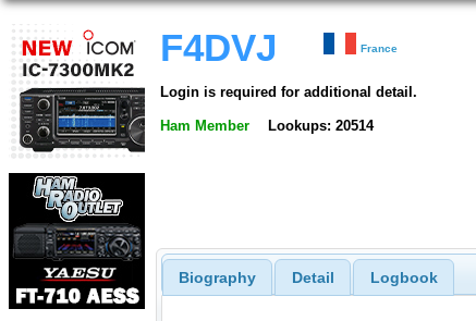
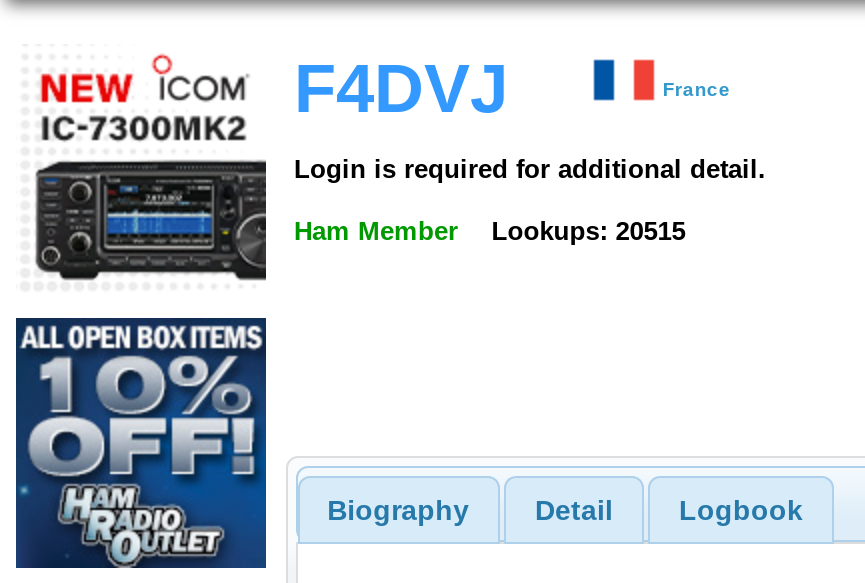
[160,118,373,134] Ham Member Lookups: 20514 -> [294,216,686,246] Ham Member Lookups: 20515
[8,173,146,310] [image] -> [14,318,268,570] [image]

